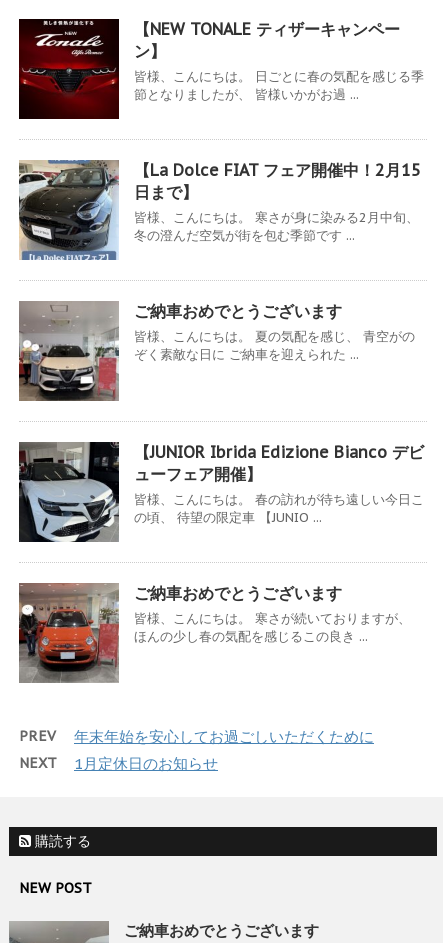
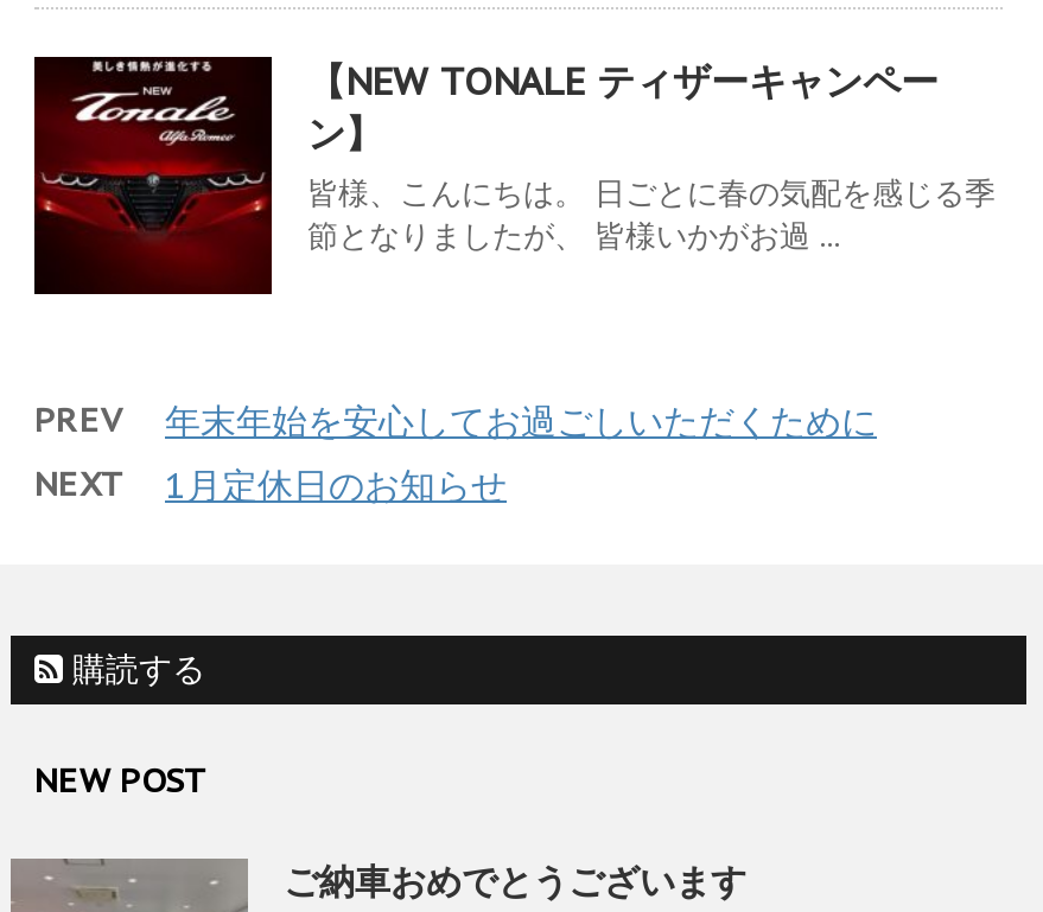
[18,159,421,260] [image] | 【La Dolce FIAT フェア開催中！2月15 | 日まで】 | 皆様、こんにちは。 寒さが身に染みる2月中旬、 | 冬の澄んだ空気が街を包む季節です ... -> none
[18,301,415,402] [image] | ご納車おめでとうございます | 皆様、こんにちは。 夏の気配を感じ、 青空がの | ぞく素敵な日に ご納車を迎えられた ... -> none
[18,441,424,543] [image] | 【JUNIOR Ibrida Edizione Bianco デビ | ューフェア開催】 | 皆様、こんにちは。 春の訪れが待ち遠しい今日こ | の頃、 待望の限定車 【JUNIO ... -> none
[18,583,411,683] [image] | ご納車おめでとうございます | 皆様、こんにちは。 寒さが続いておりますが、 | ほんの少し春の気配を感じるこの良き ... -> none

